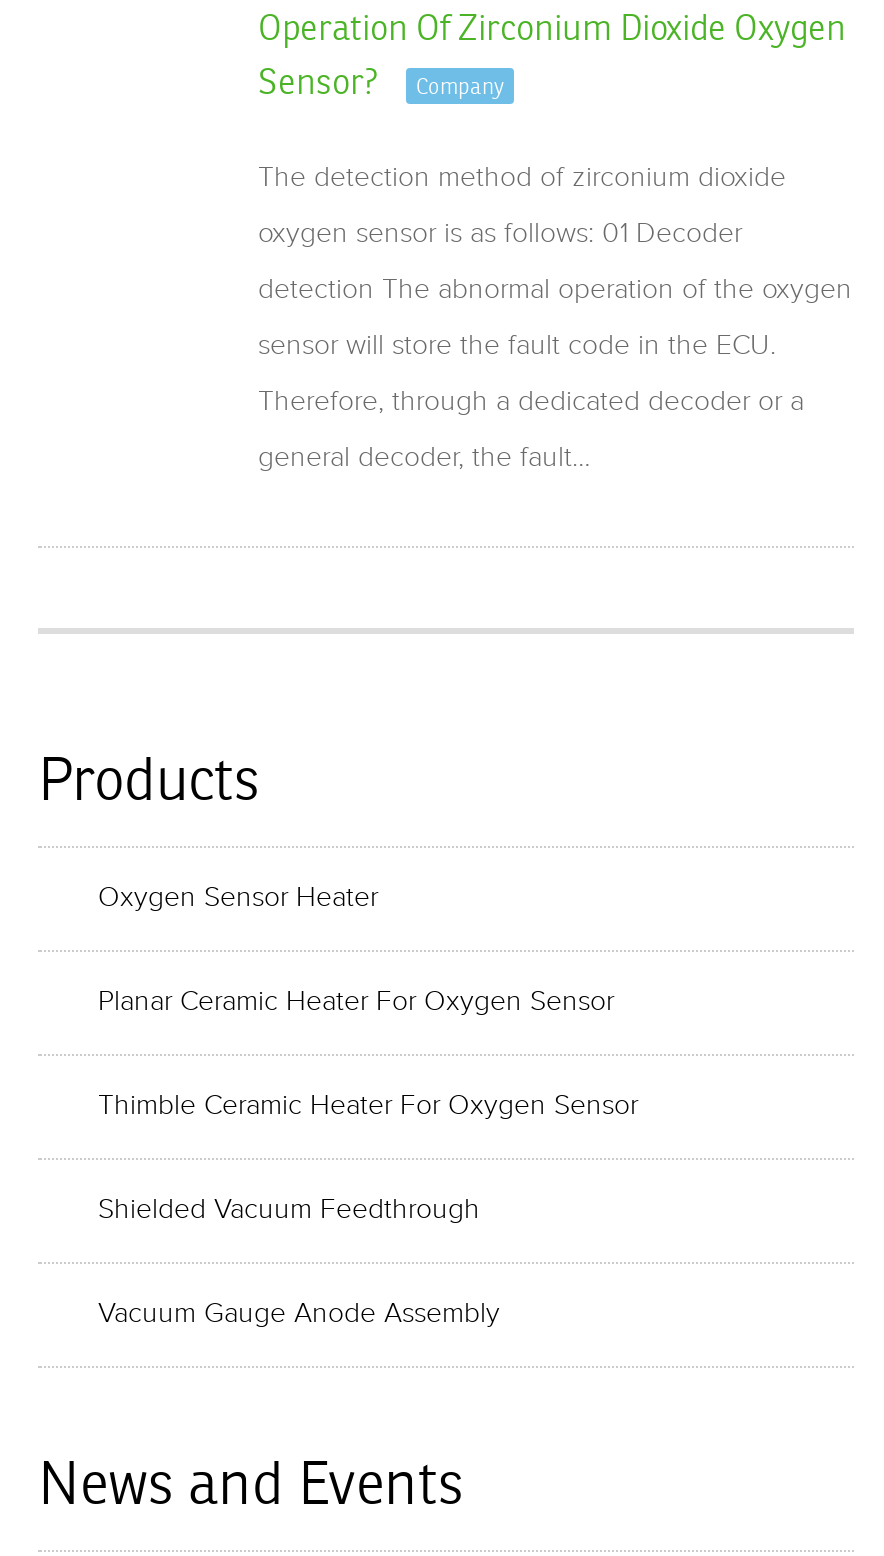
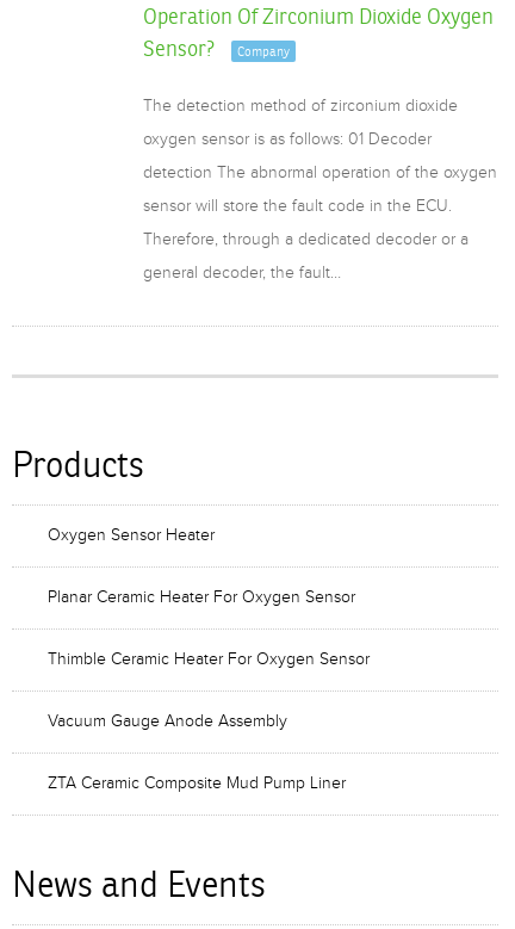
[98,1194,480,1226] Shielded Vacuum Feedthrough -> none
moved [98,1298,500,1330] -> [48,712,287,731]: Vacuum Gauge Anode Assembly
none -> [48,774,346,793] ZTA Ceramic Composite Mud Pump Liner

